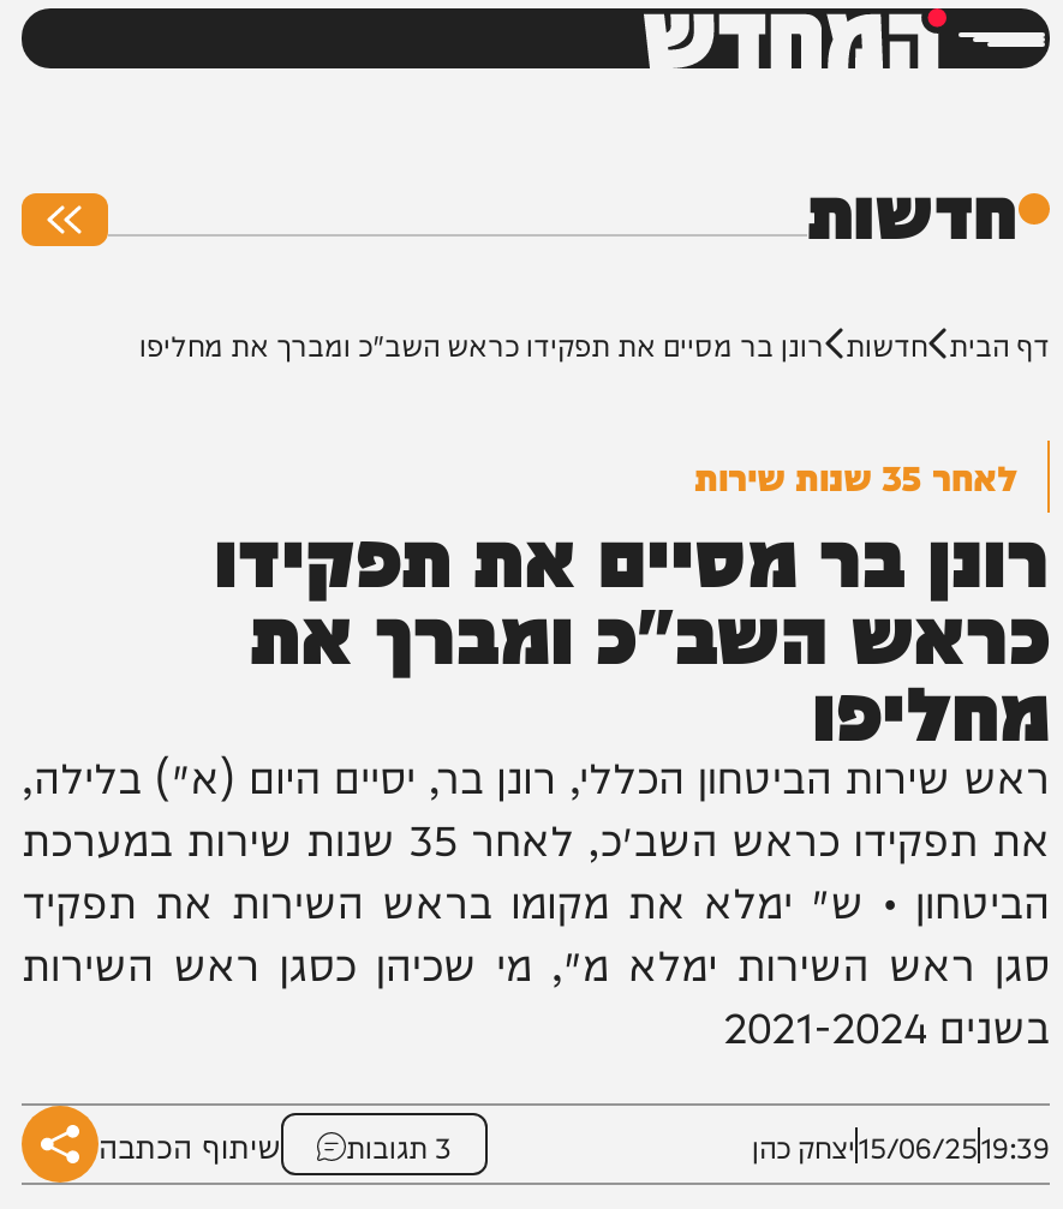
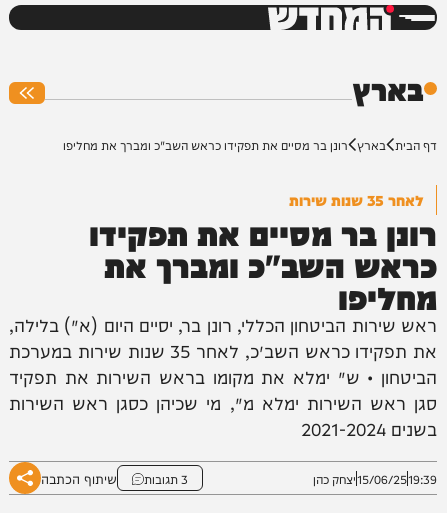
[807,150,1019,263] חדשות -> [352,64,424,111] בארץ
[139,321,1050,366] דף הבית חדשות רונן בר מסיים את תפקידו כראש השב"כ ומברך את מחליפו -> [63,135,437,154] דף הבית בארץ רונן בר מסיים את תפקידו כראש השב"כ ומברך את מחליפו

